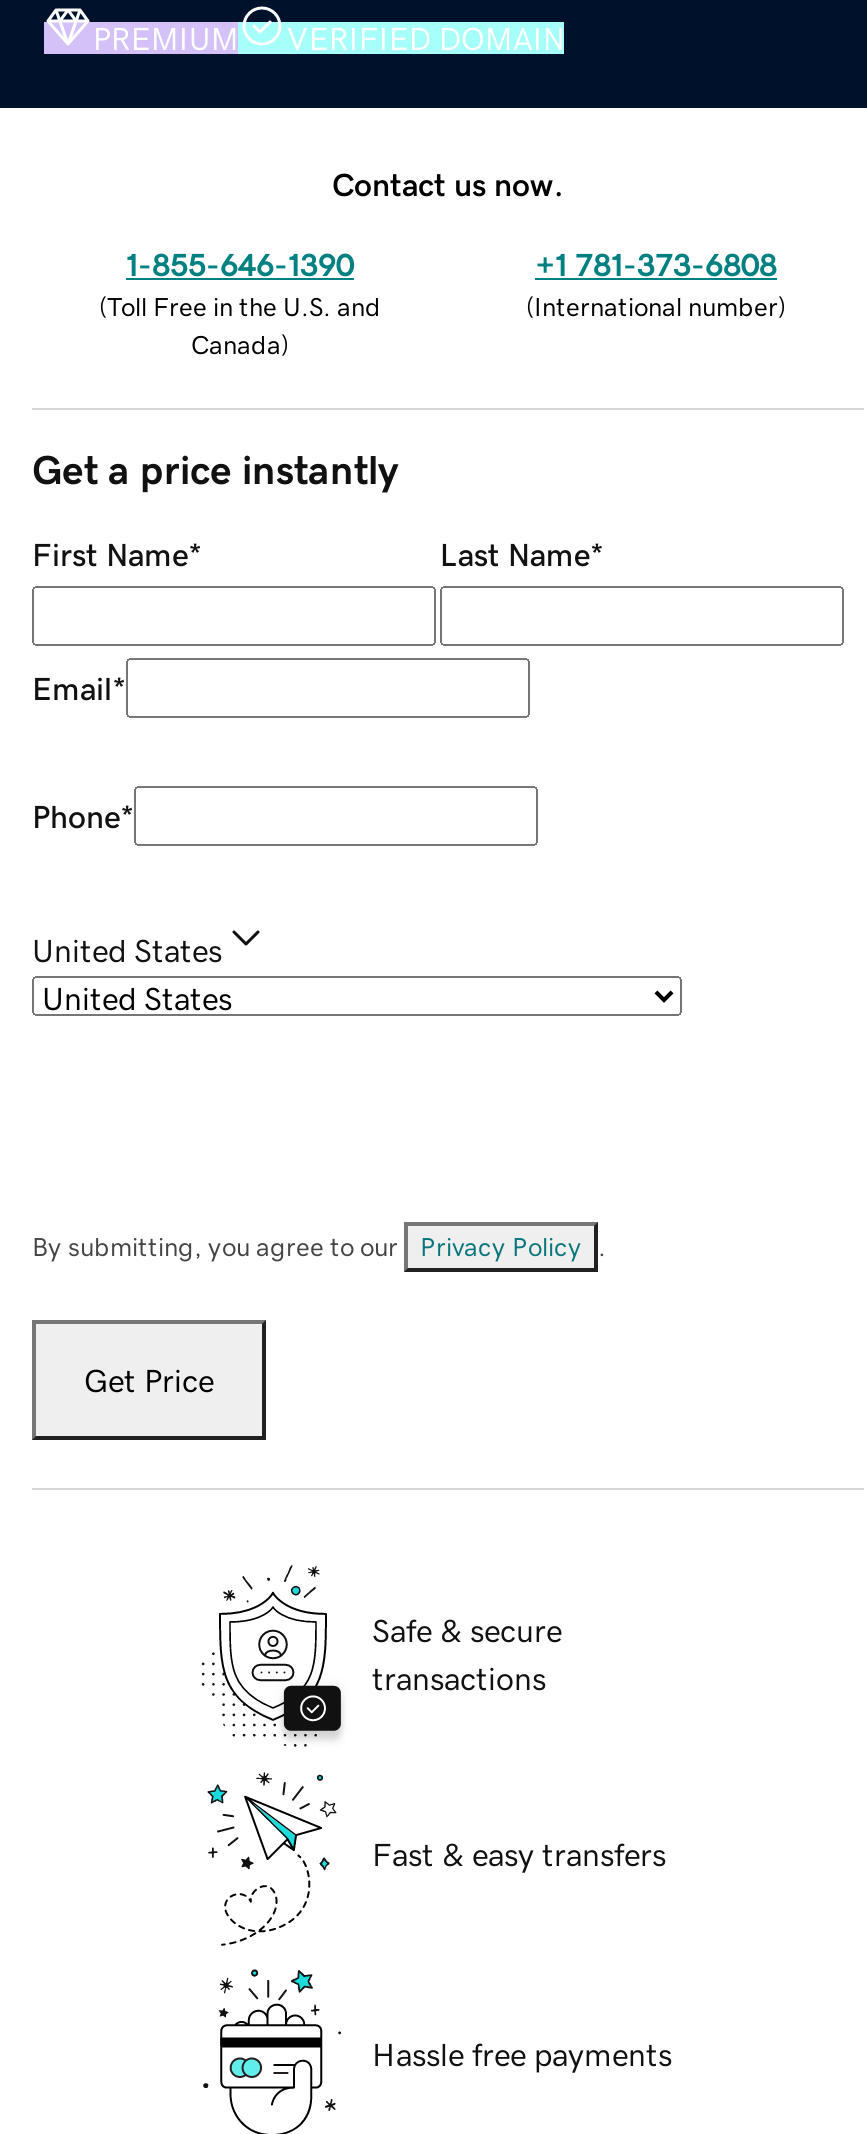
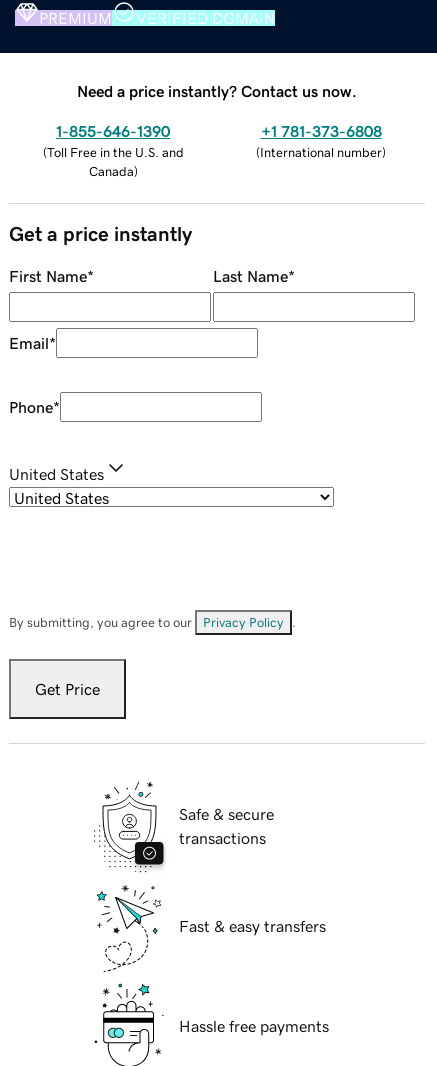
[332,167,564,199] Contact us now. -> [77,83,357,99] Need a price instantly? Contact us now.

